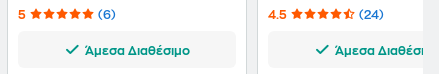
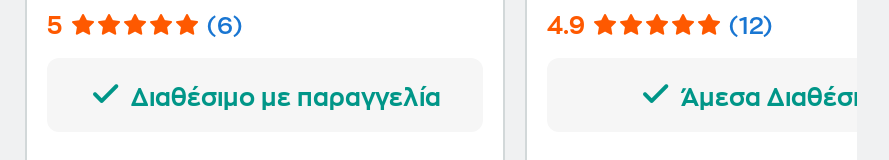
[268,9,384,21] 4.5 | (24) -> [547,14,773,38] 4.9 | (12)
[85,45,190,57] Άμεσα Διαθέσιμο -> [131,86,441,110] Διαθέσιμο με παραγγελία

